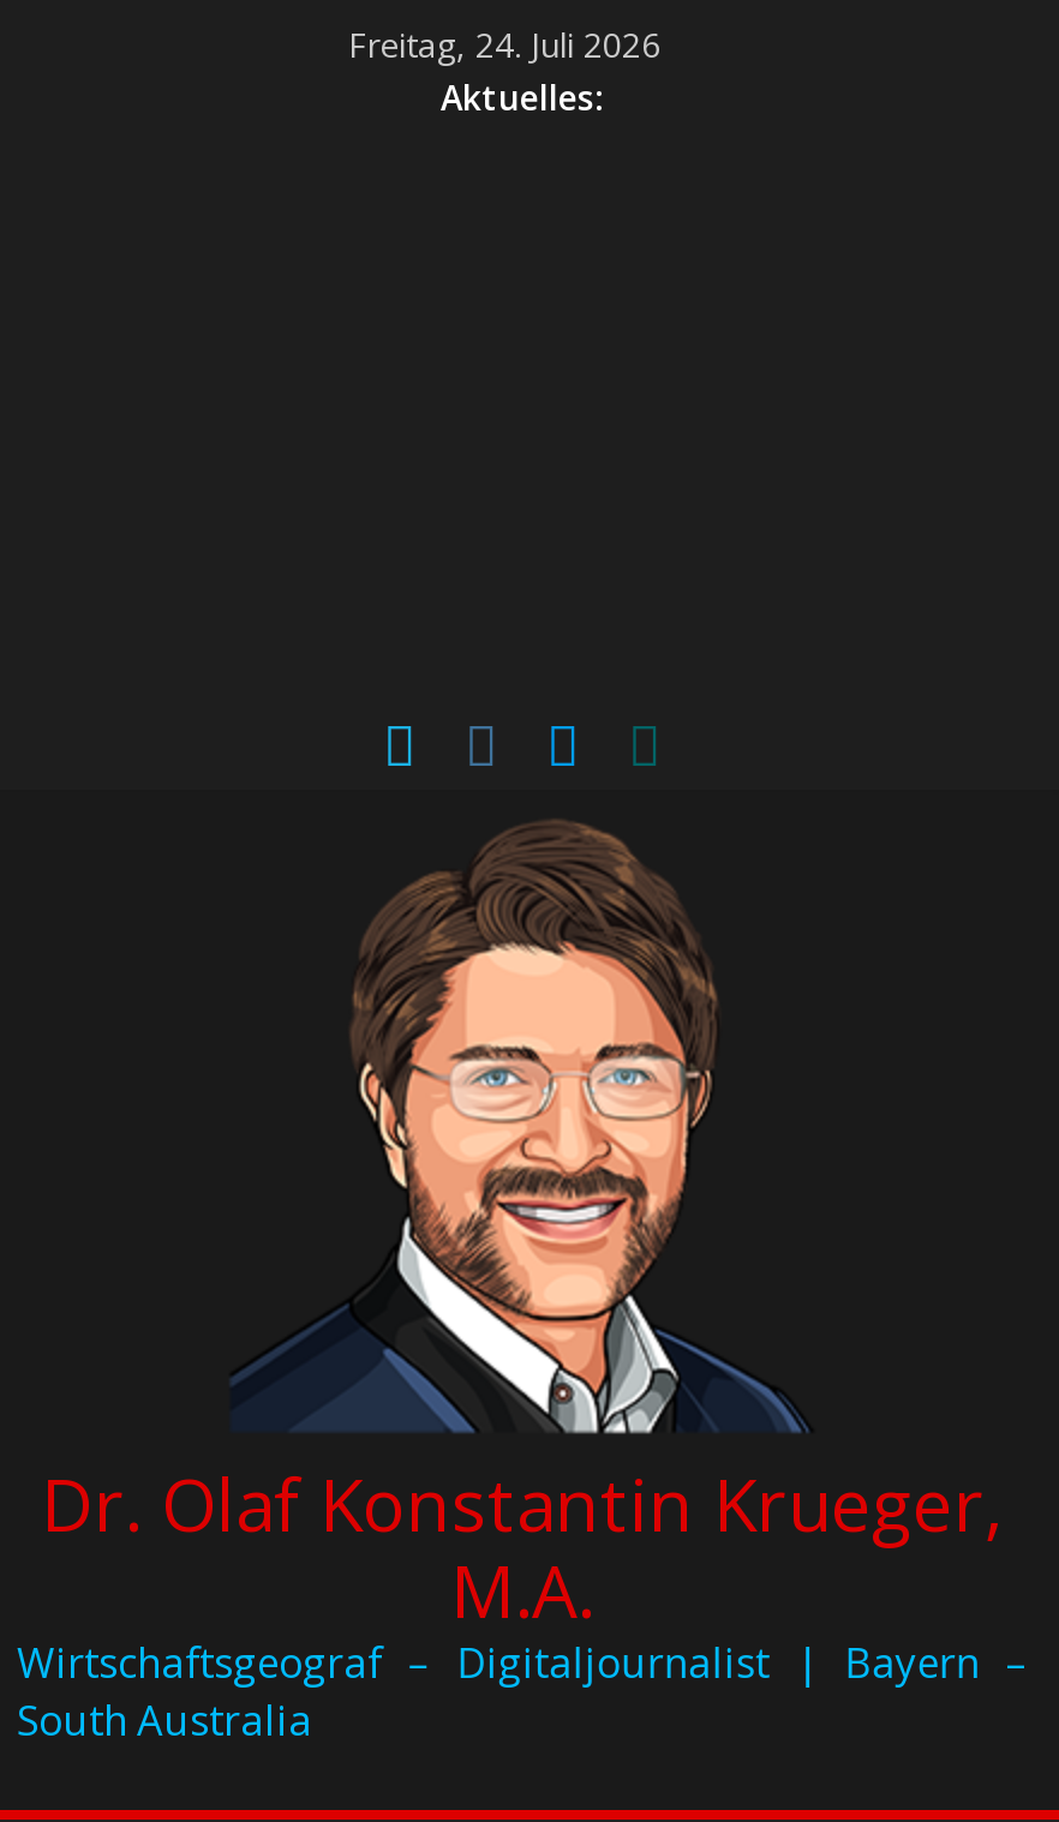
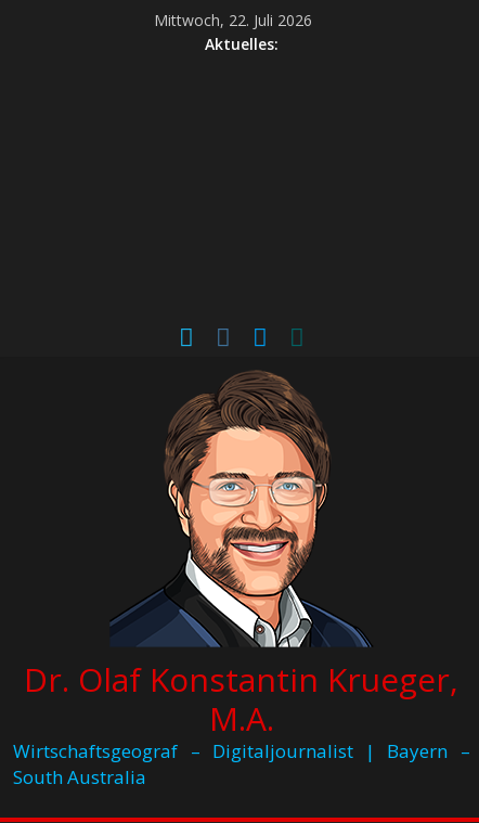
[348,22,660,67] Freitag, 24. Juli 2026 -> [154,10,313,30] Mittwoch, 22. Juli 2026

